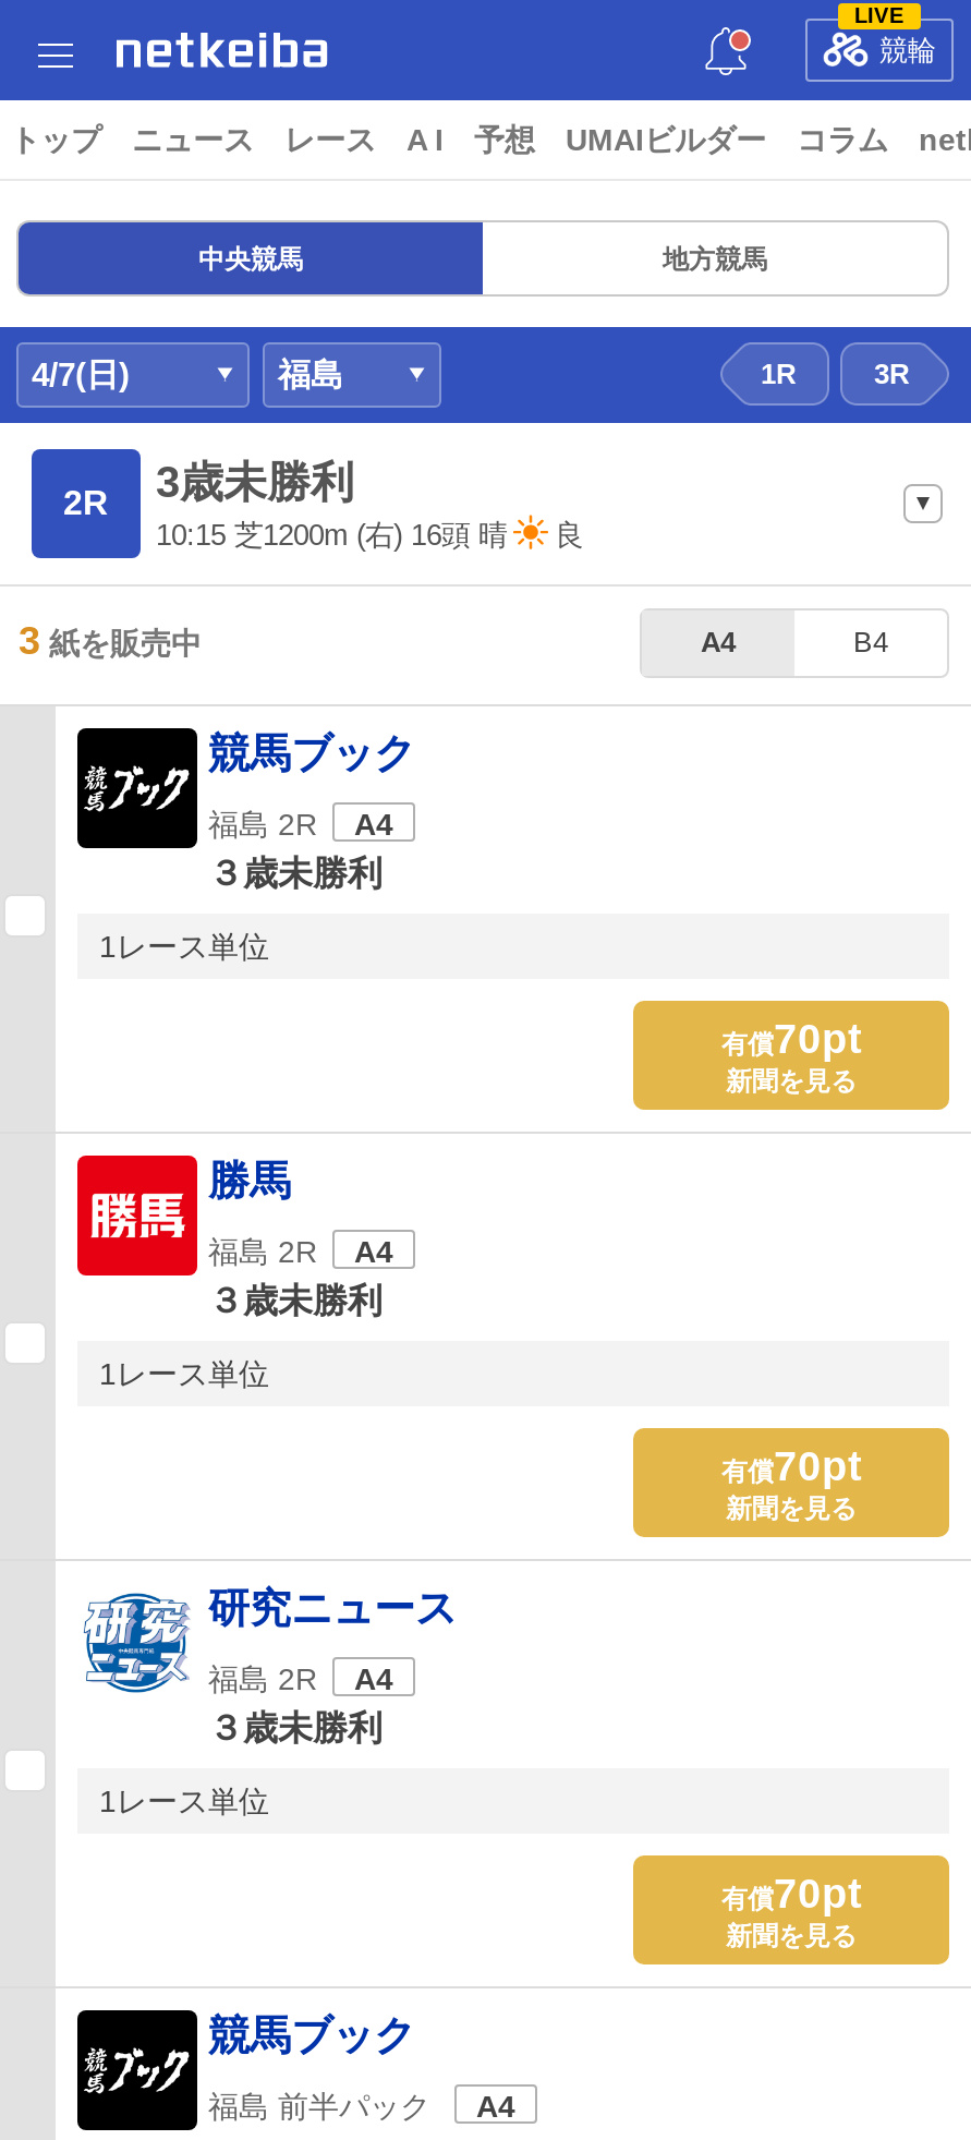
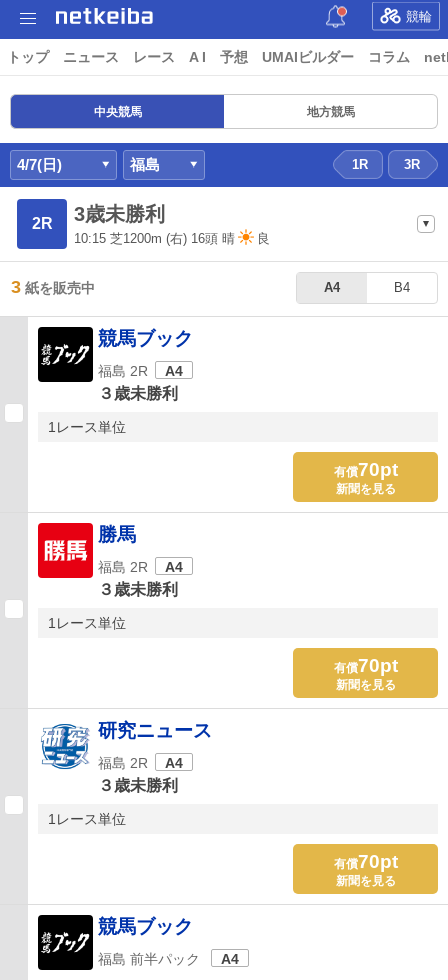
[854,3,905,27] LIVE -> none

